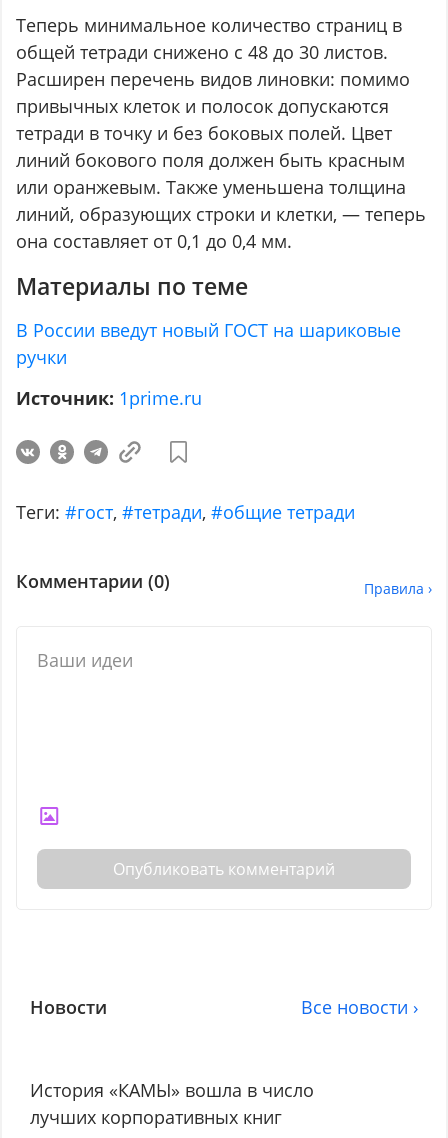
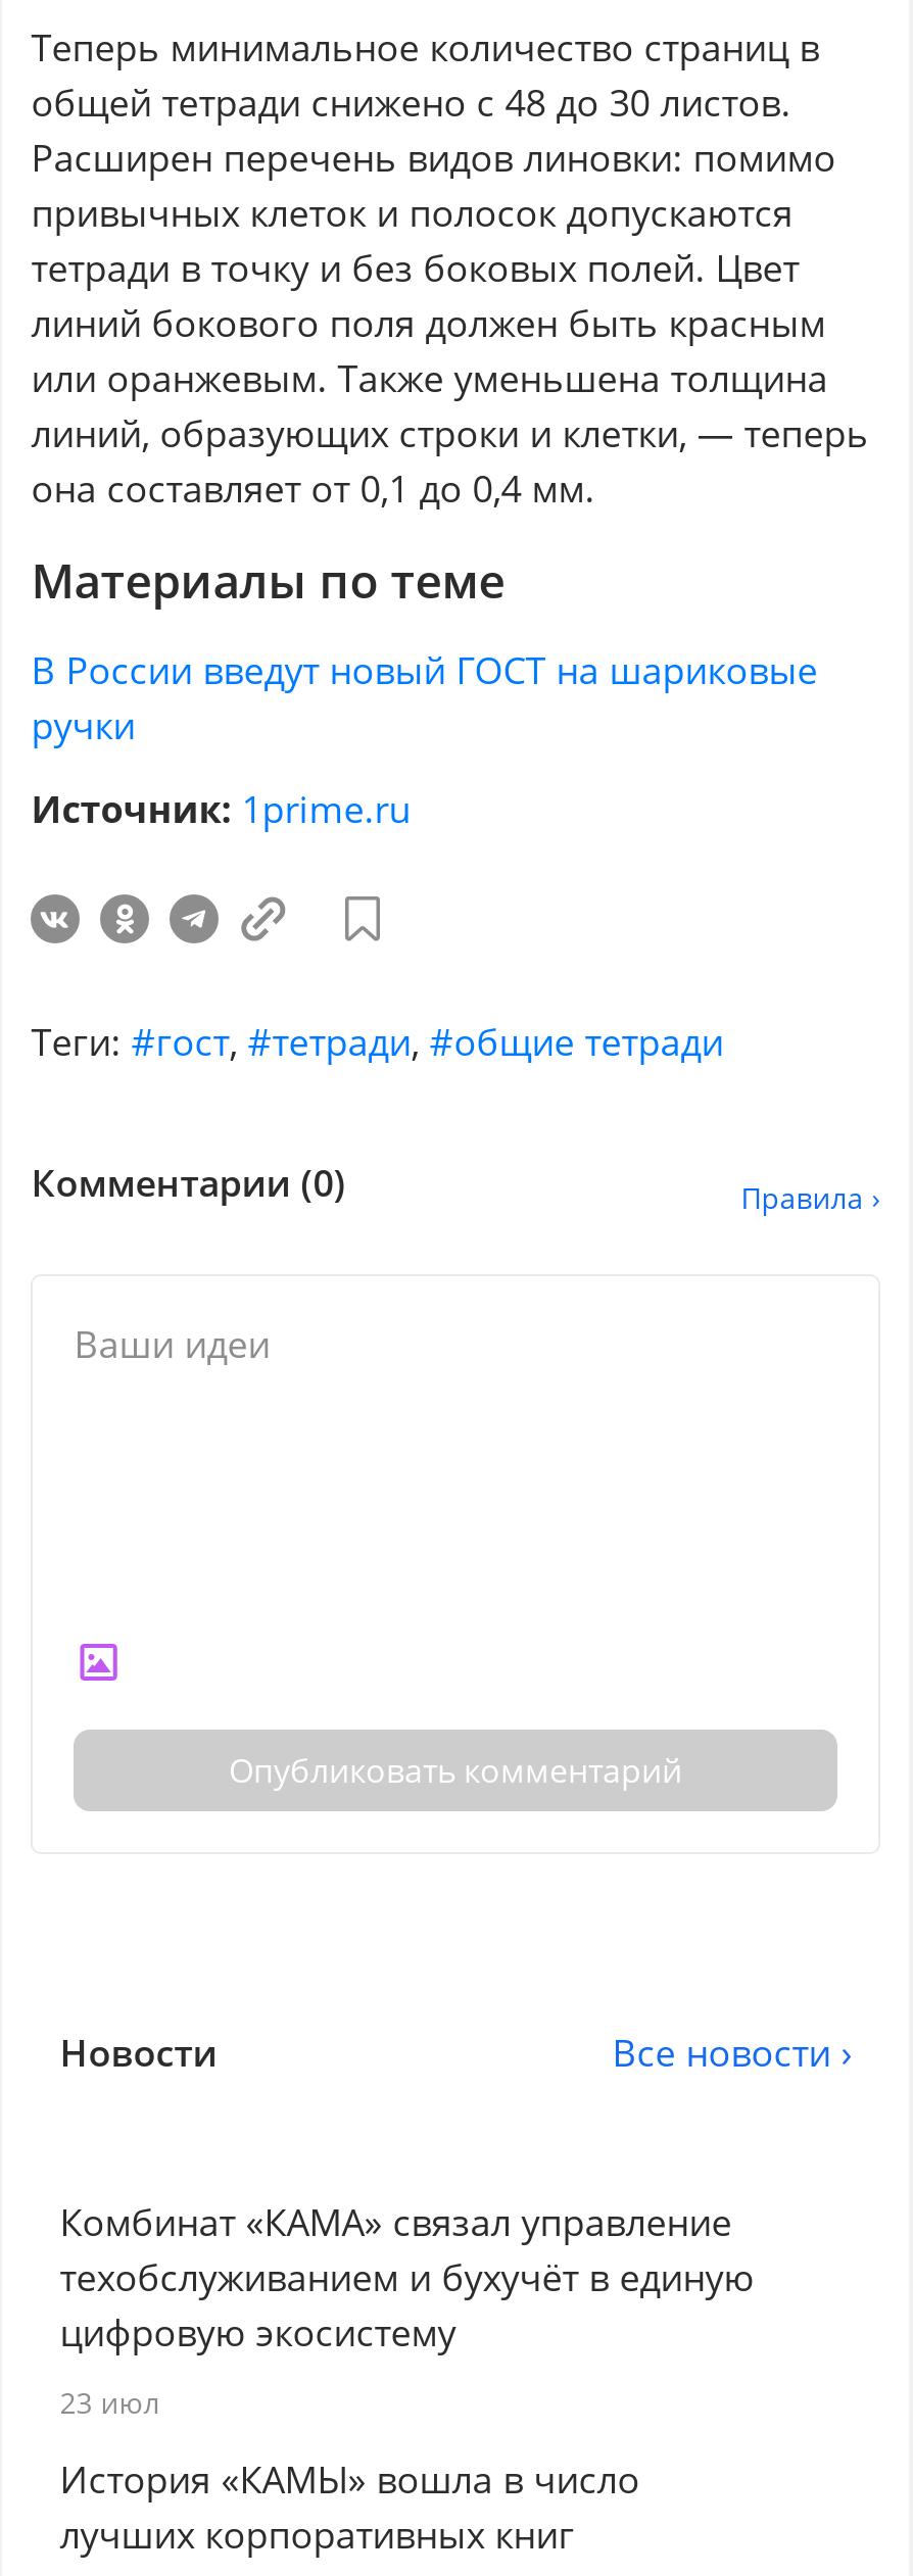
none -> [60,2197,754,2421] Комбинат «КАМА» связал управление | техобслуживанием и бухучёт в единую | цифровую экосистему | 23 июл

